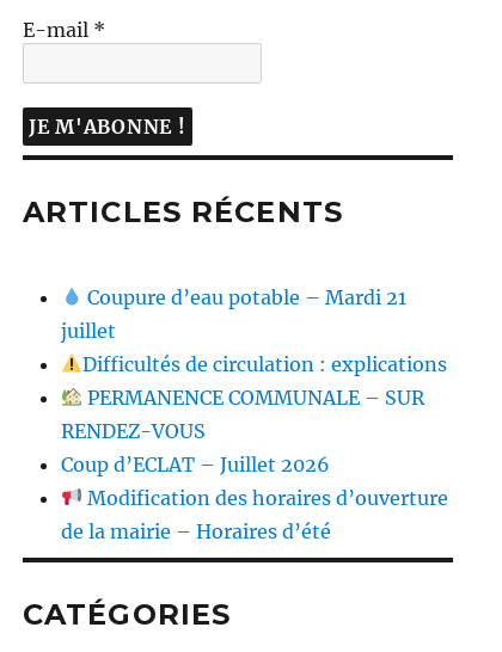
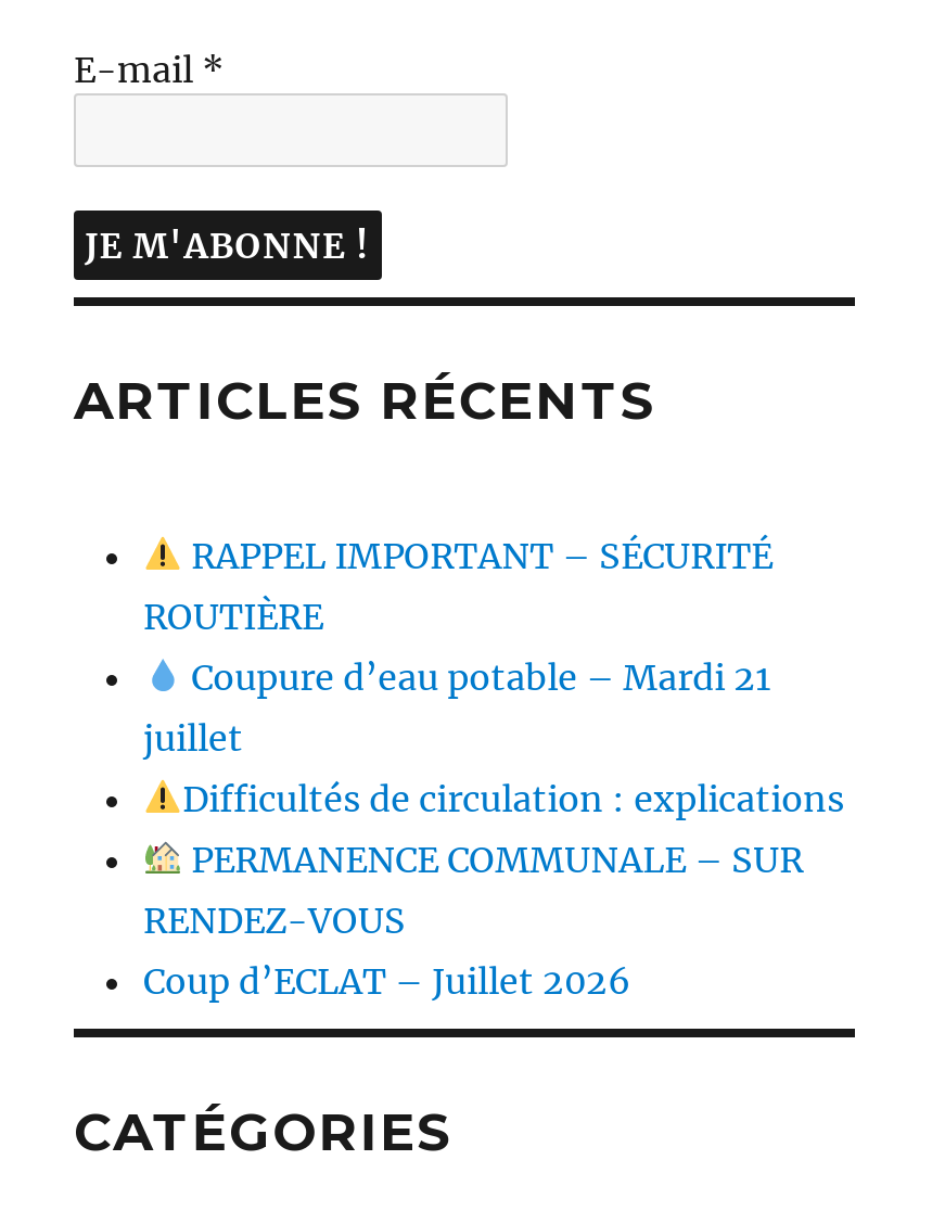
none -> [143,533,773,638] RAPPEL IMPORTANT – SÉCURITÉ | ROUTIÈRE
moved [61,285,447,476] -> [143,655,845,1002]: Coupure d’eau potable – Mardi 21 | juillet | Difficultés de circulation : explications | PERMANENCE COMMUNALE – SUR | RENDEZ-VOUS | Coup d’ECLAT – Juillet 2026
[61,486,448,543] Modification des horaires d’ouverture | de la mairie – Horaires d’été -> none

